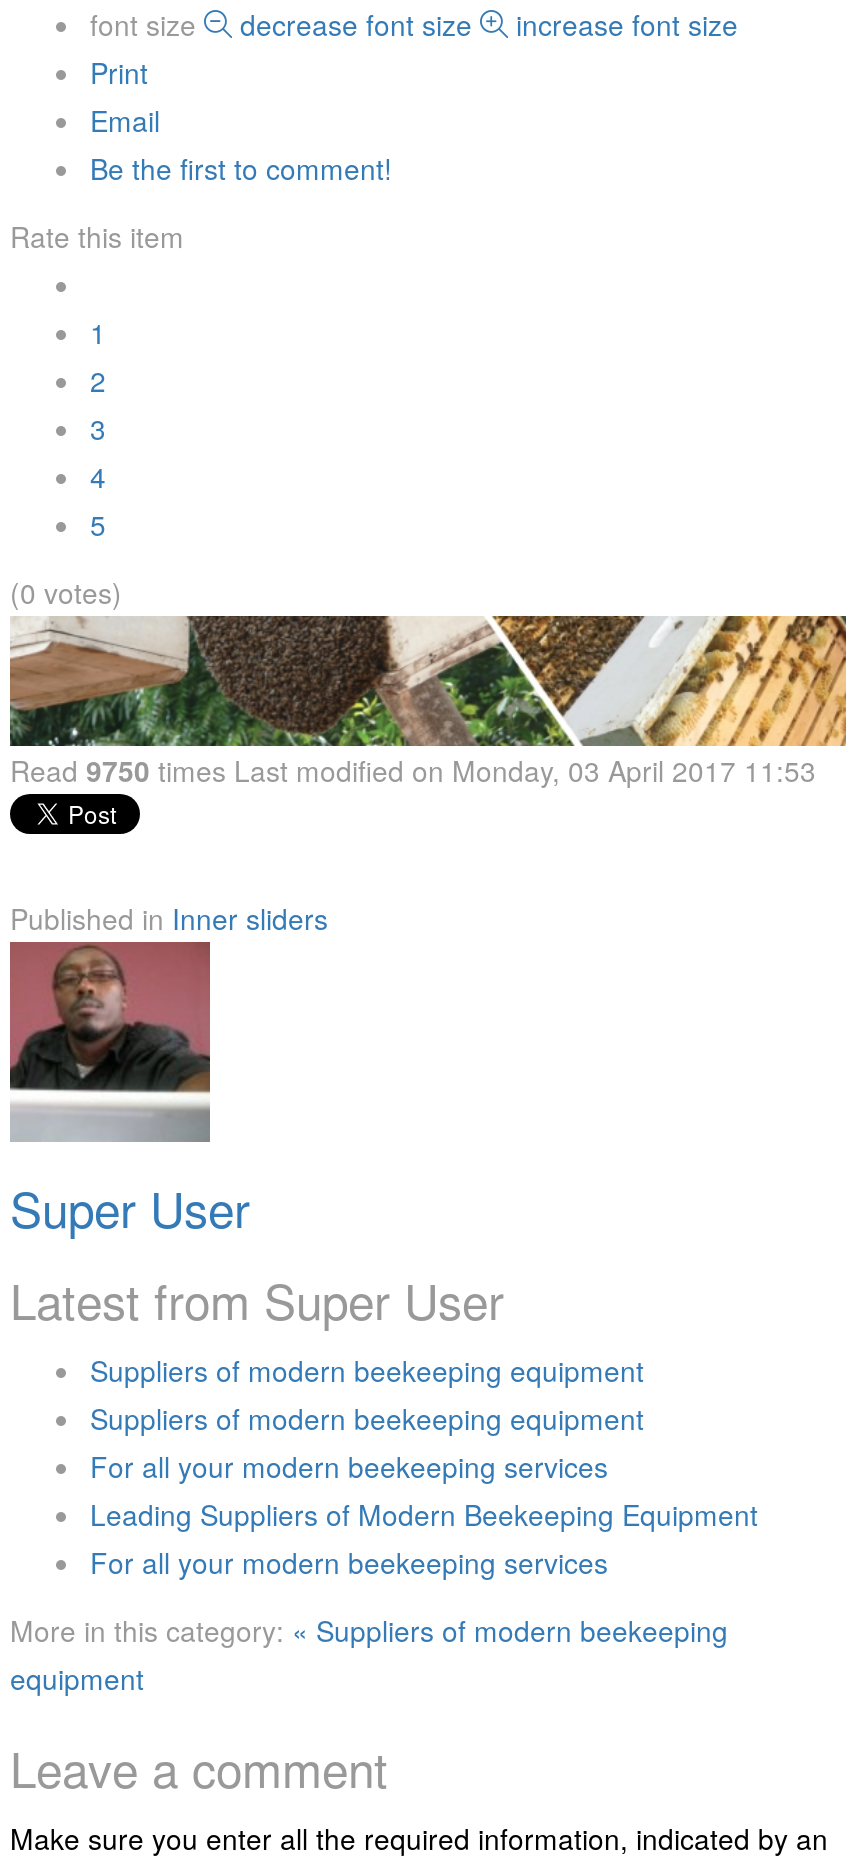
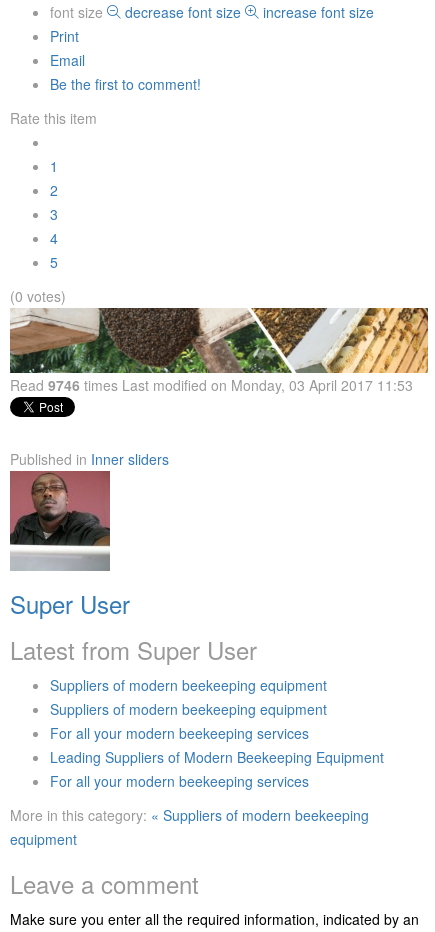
[10,751,816,791] Read 9750 times Last modified on Monday, 03 April 2017 11:53 -> [10,375,413,395] Read 9746 times Last modified on Monday, 03 April 2017 11:53

